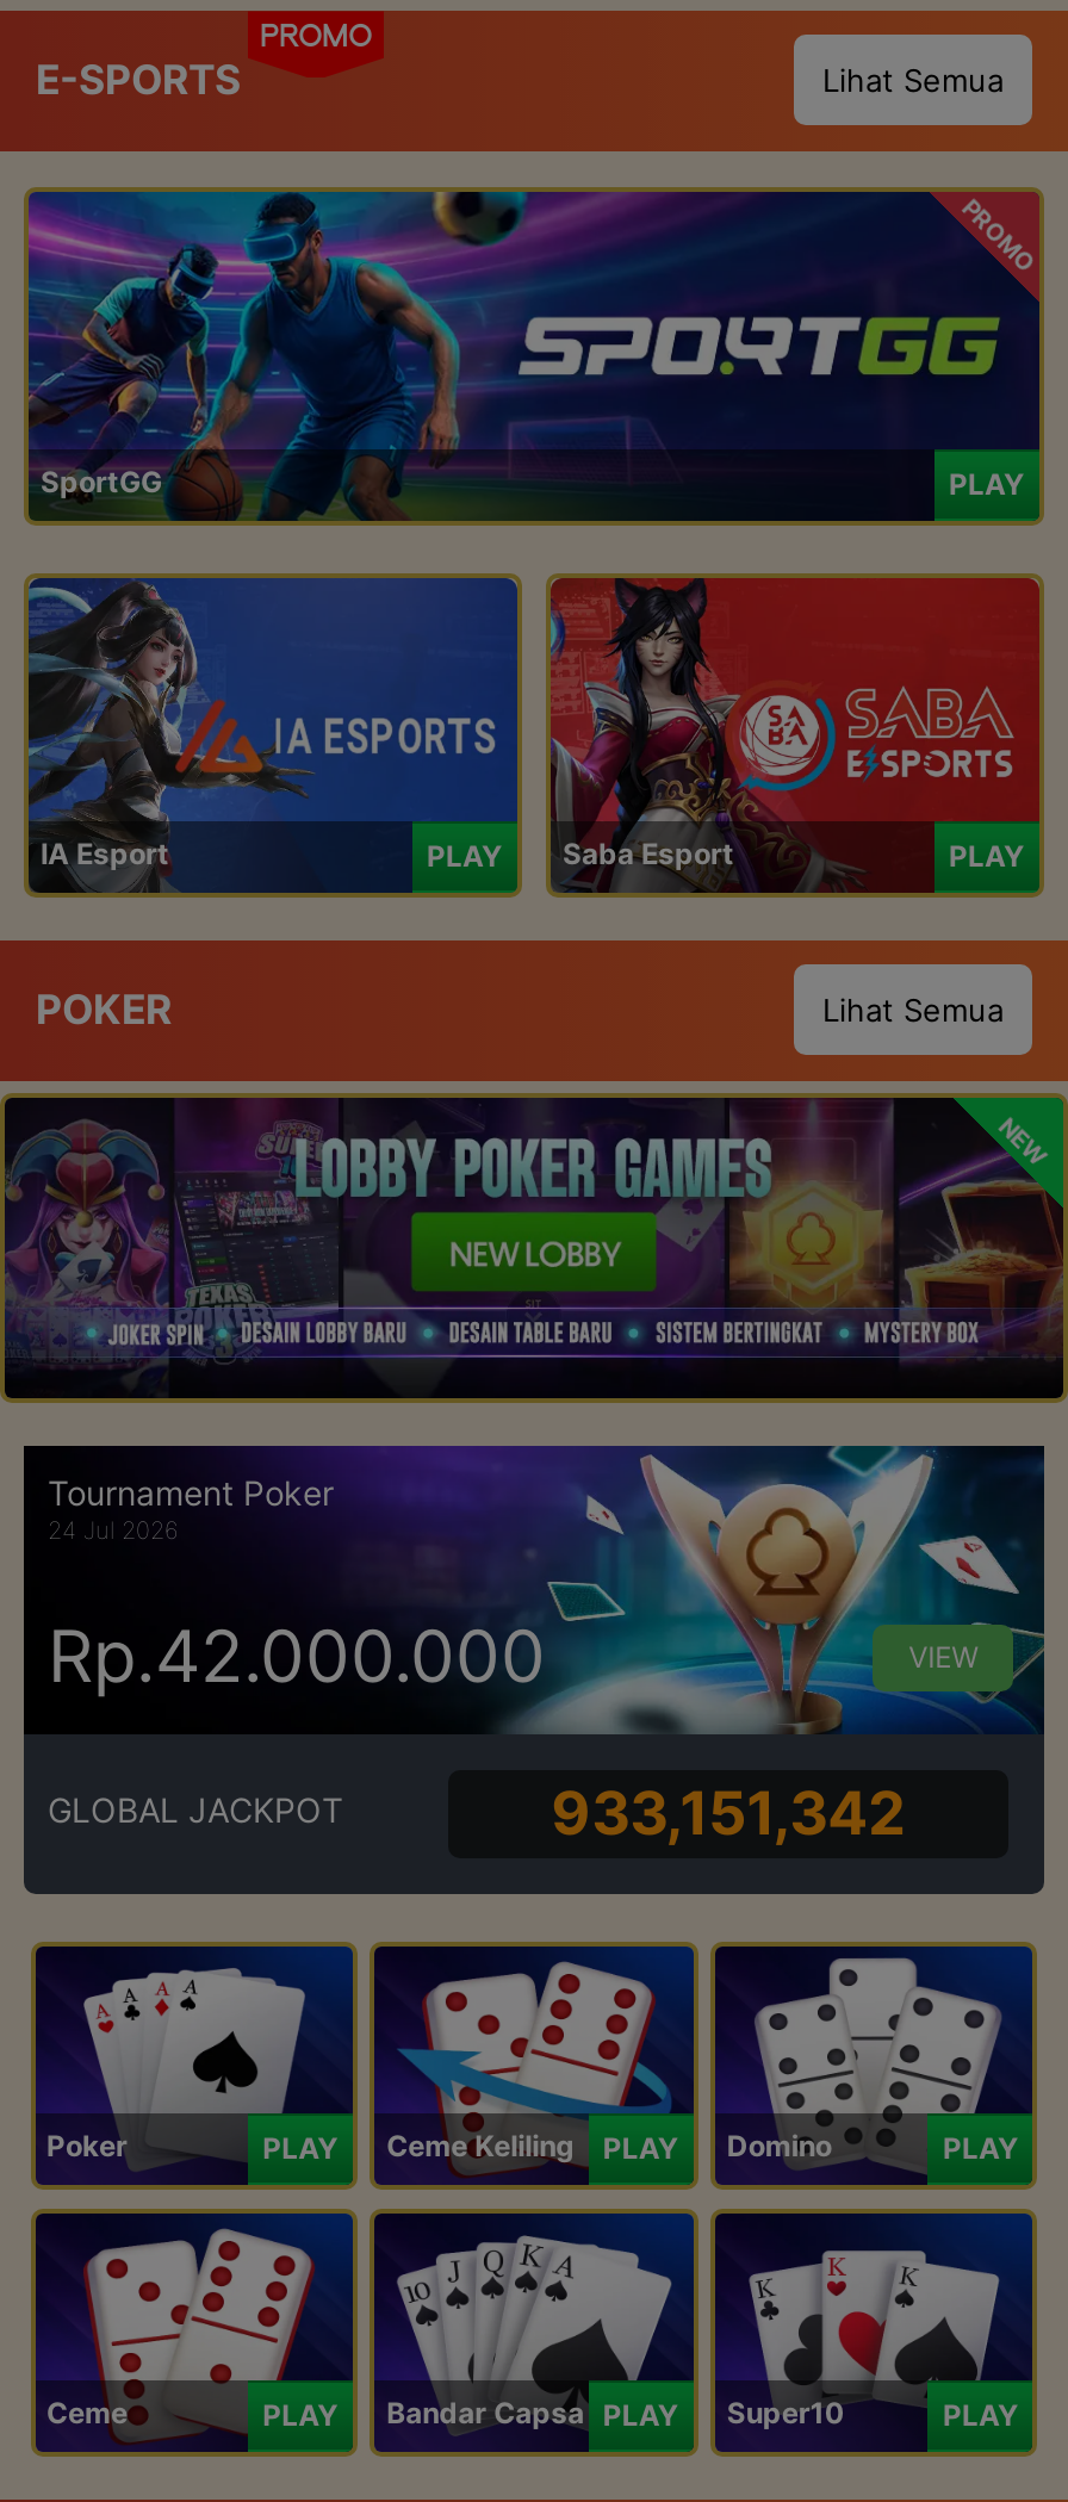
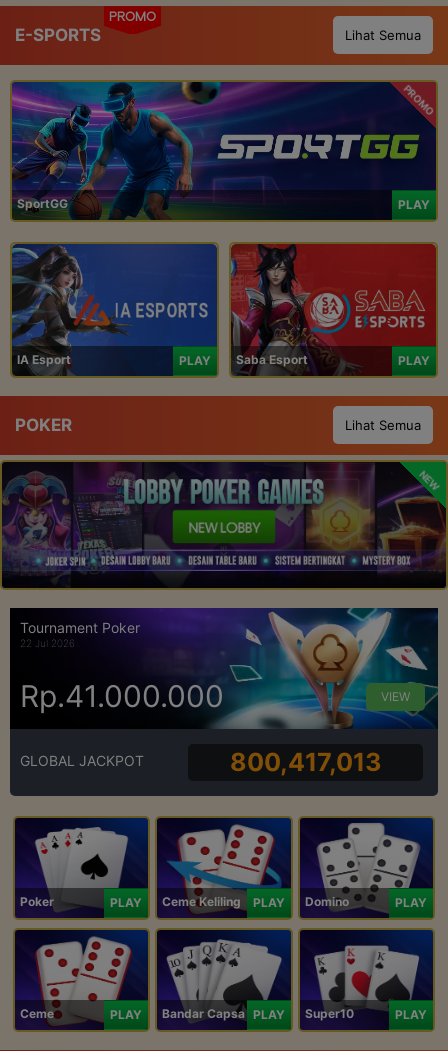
[48,1515,179,1543] 24 Jul 2026 -> [20,637,75,649] 22 Jul 2026
[48,1612,546,1698] Rp.42.000.000 -> [20,678,224,714] Rp.41.000.000
[551,1777,906,1849] 933,151,342 -> [230,747,381,777] 800,417,013

